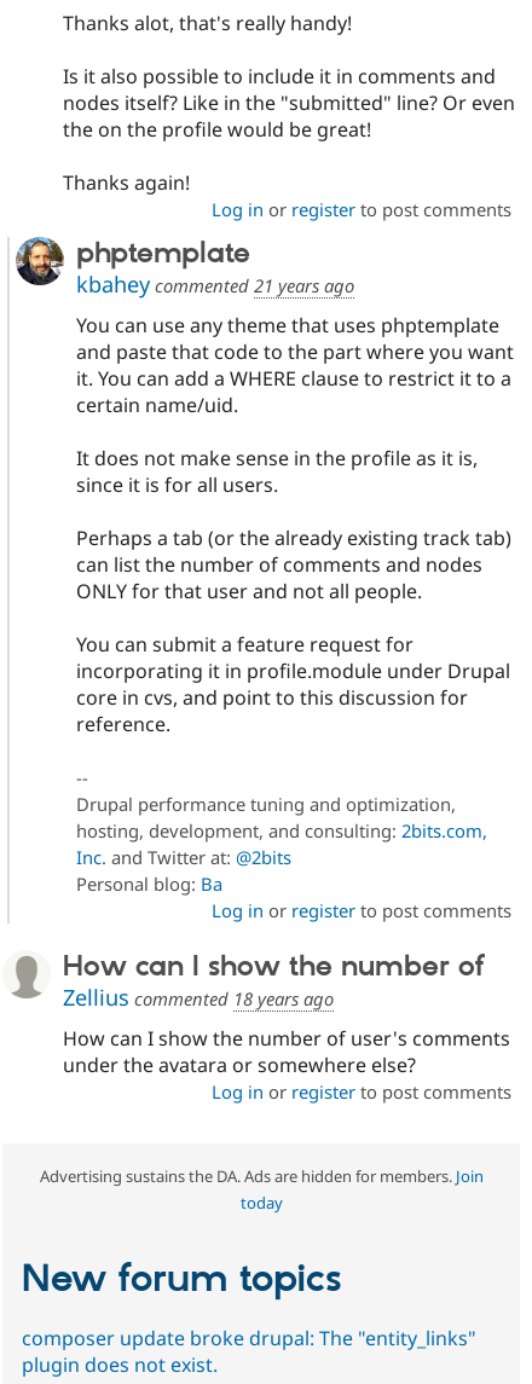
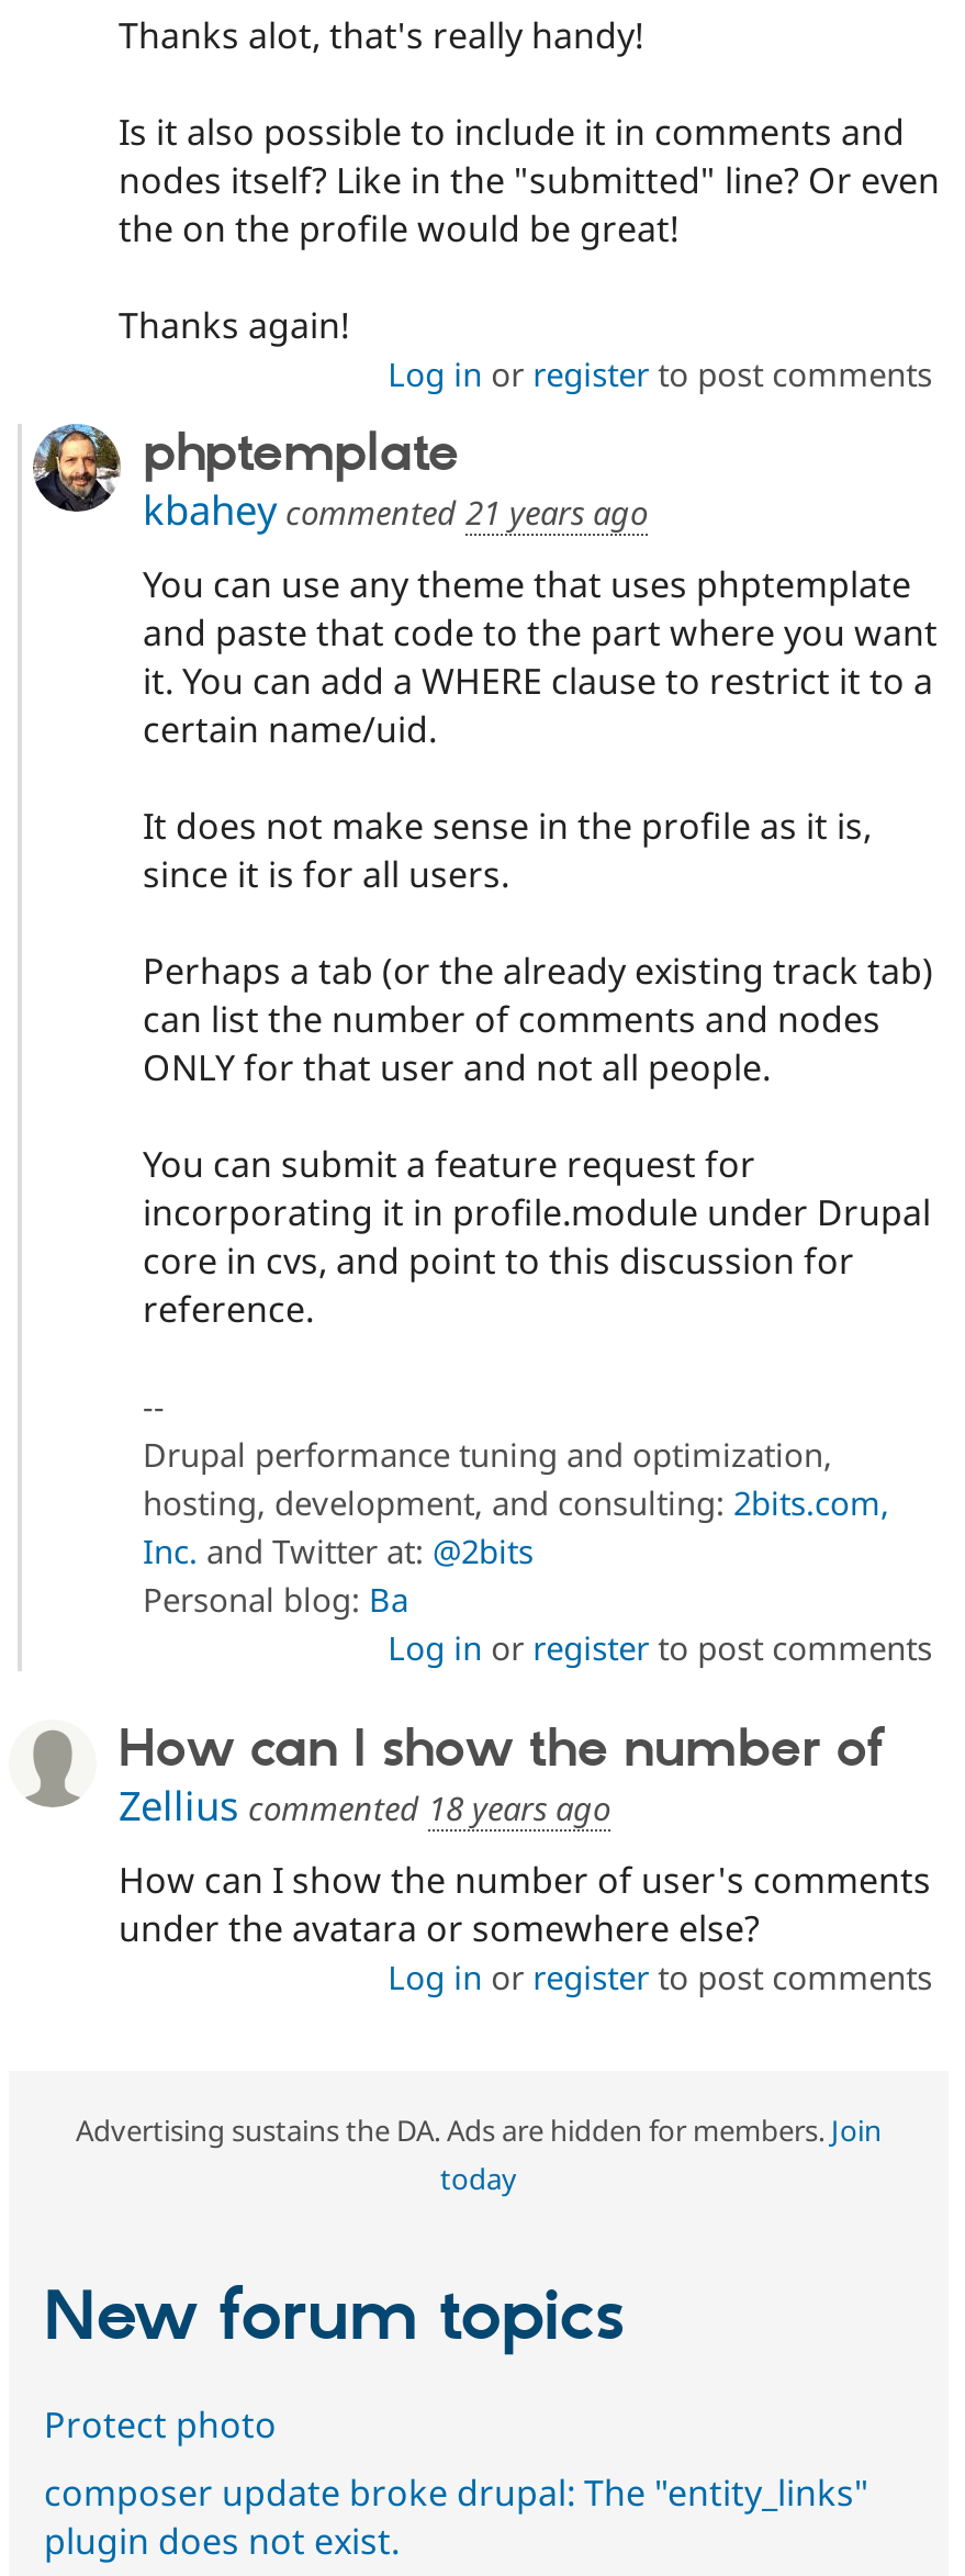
none -> [44,2400,277,2448] Protect photo

